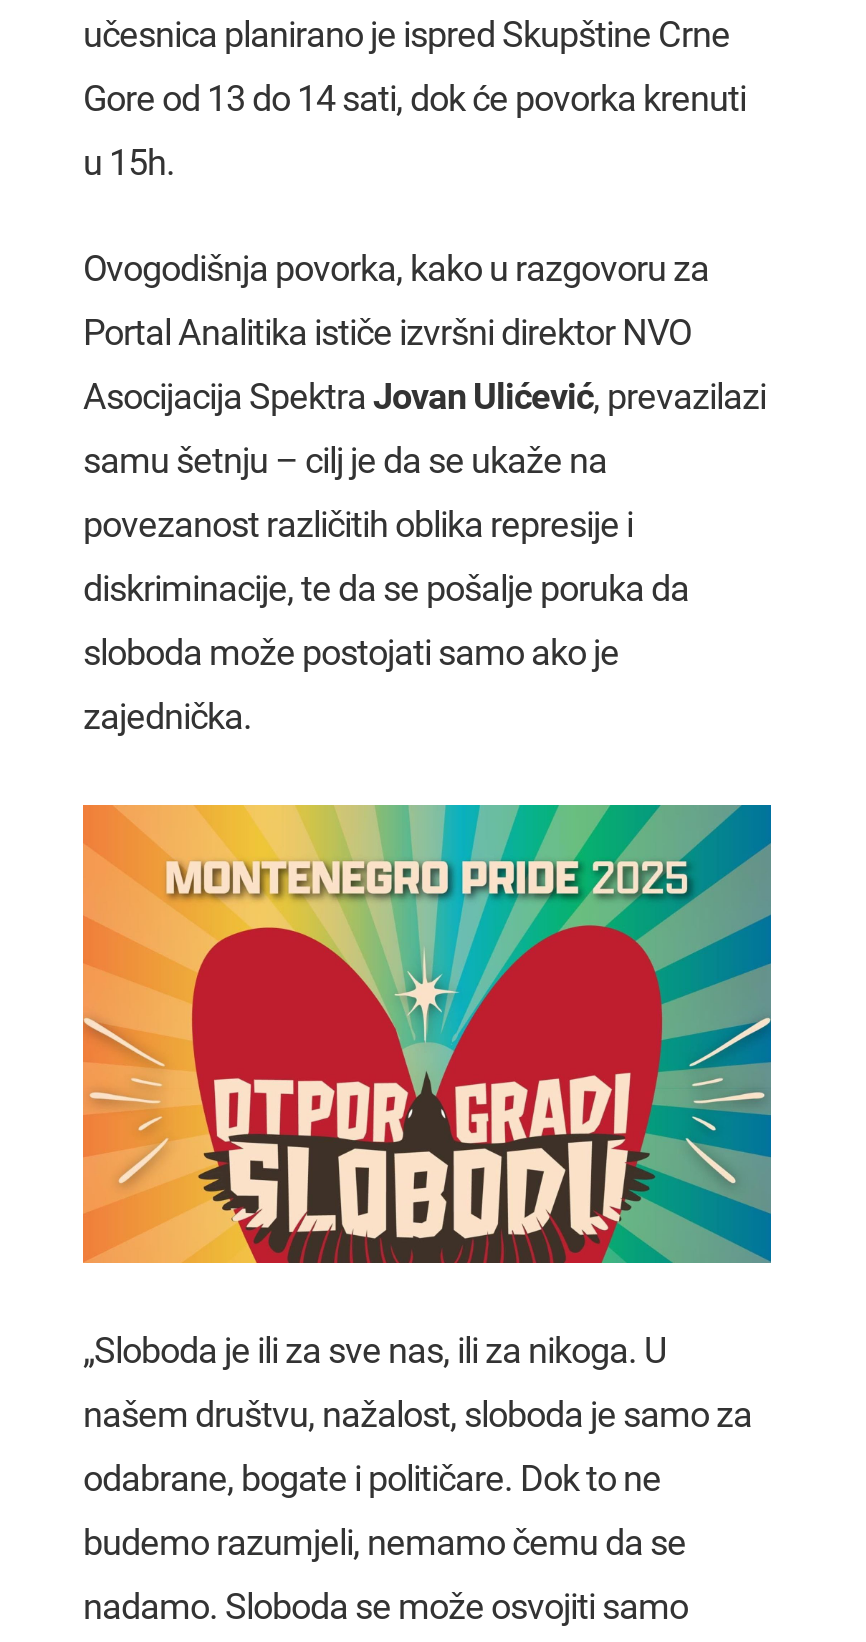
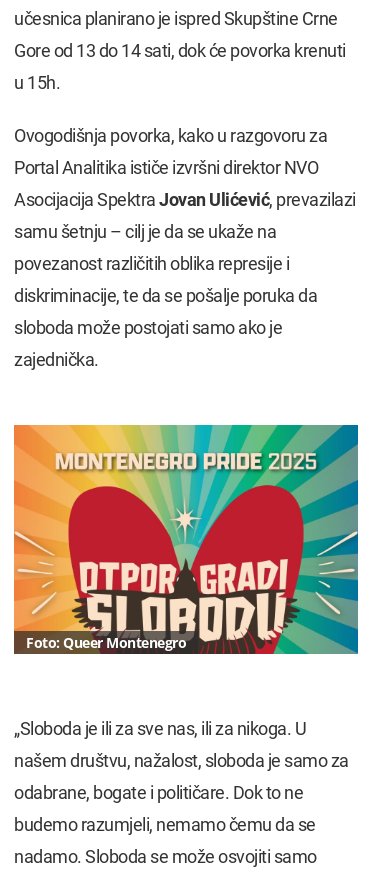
none -> [26,633,186,652] Foto: Queer Montenegro
moved [83,803,773,1265] -> [15,424,359,655]: [image]

